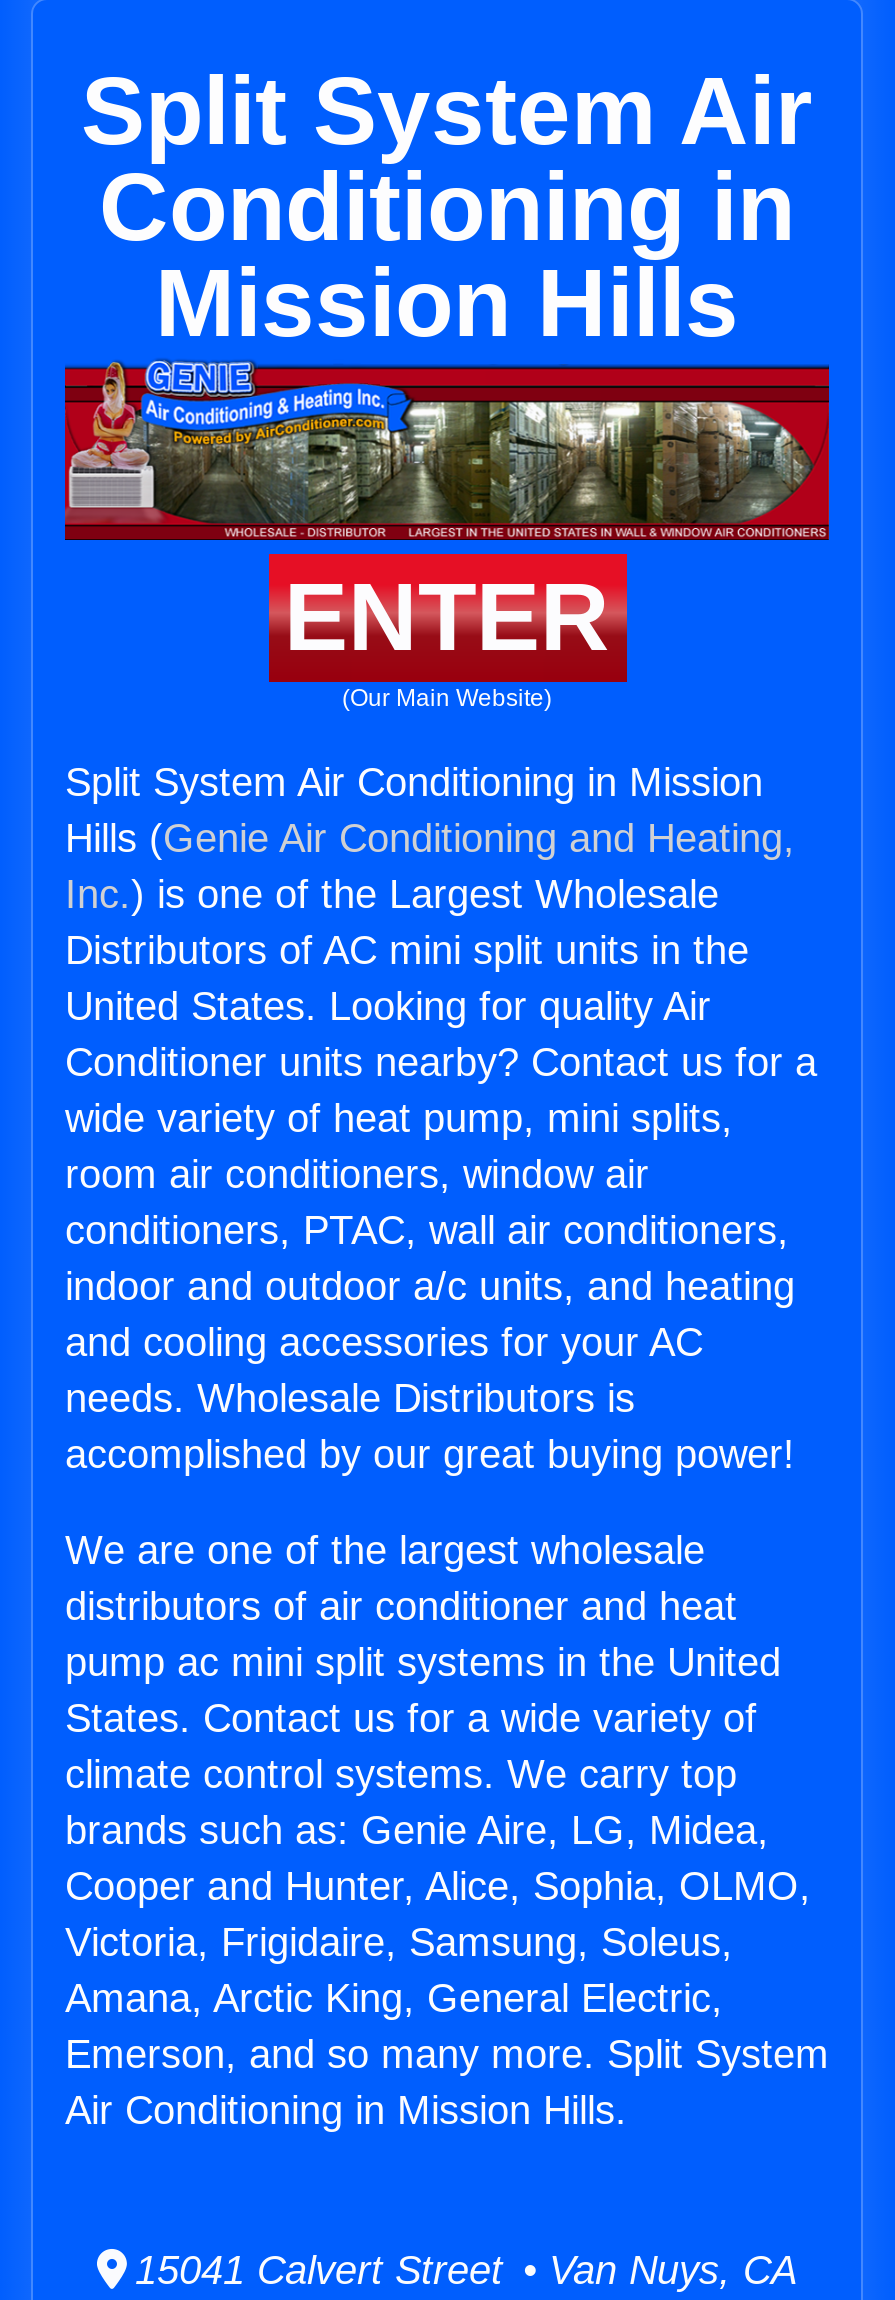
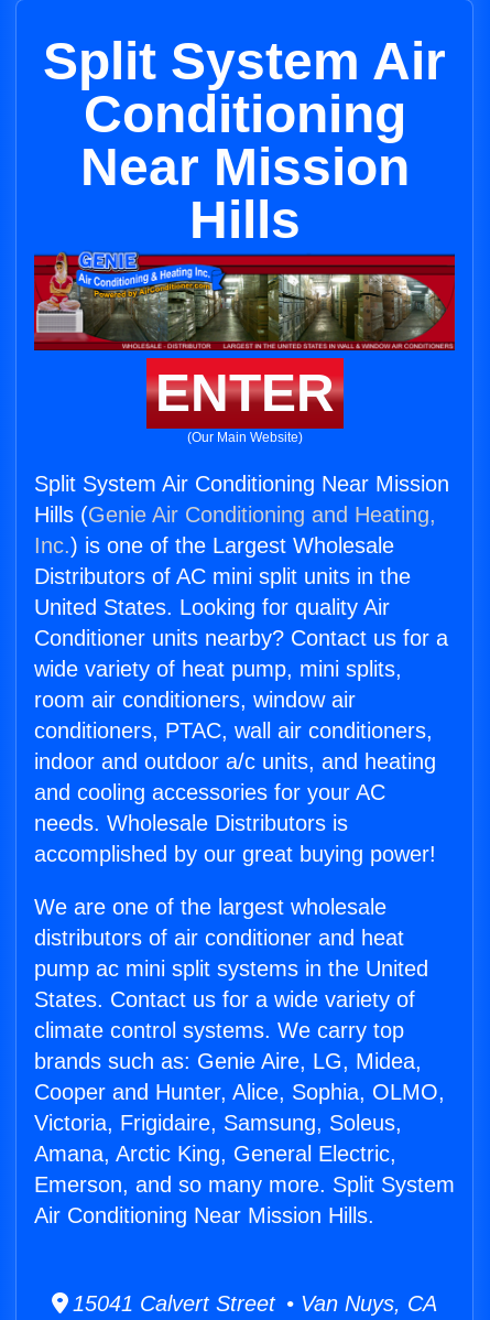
[99,154,795,356] Conditioning in | Mission Hills -> [80,85,409,249] Conditioning | Near Mission | Hills
[65,760,763,804] Split System Air Conditioning in Mission -> [34,472,449,496] Split System Air Conditioning Near Mission
[65,2088,627,2132] Air Conditioning in Mission Hills. -> [34,1203,374,1228] Air Conditioning Near Mission Hills.

